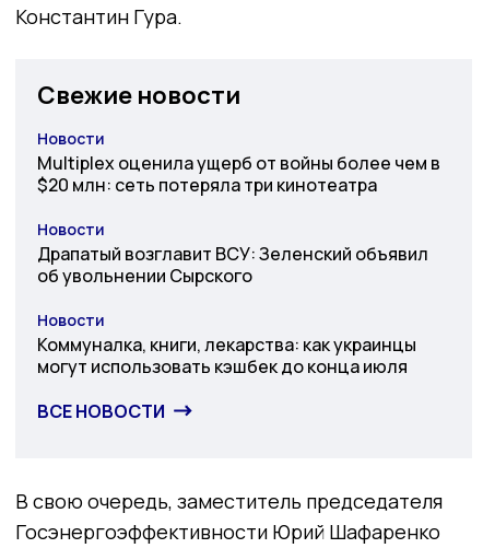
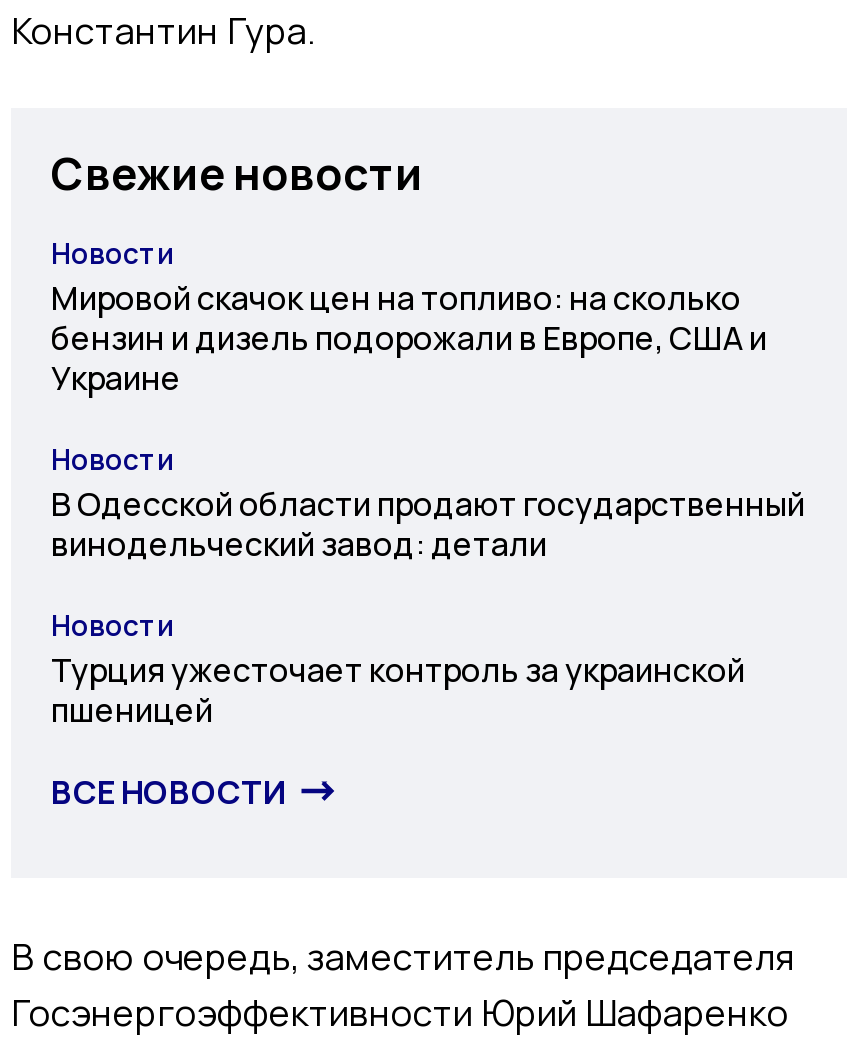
[37,151,440,197] Multiplex оценила ущерб от войны более чем в | $20 млн: сеть потеряла три кинотеатра -> [51,276,767,400] Мировой скачок цен на топливо: на сколько | бензин и дизель подорожали в Европе, США и | Украине
[37,242,428,287] Драпатый возглавит ВСУ: Зеленский объявил | об увольнении Сырского -> [51,482,805,566] В Одесской области продают государственный | винодельческий завод: детали
[37,332,416,378] Коммуналка, книги, лекарства: как украинцы | могут использовать кэшбек до конца июля -> [51,648,745,732] Турция ужесточает контроль за украинской | пшеницей

